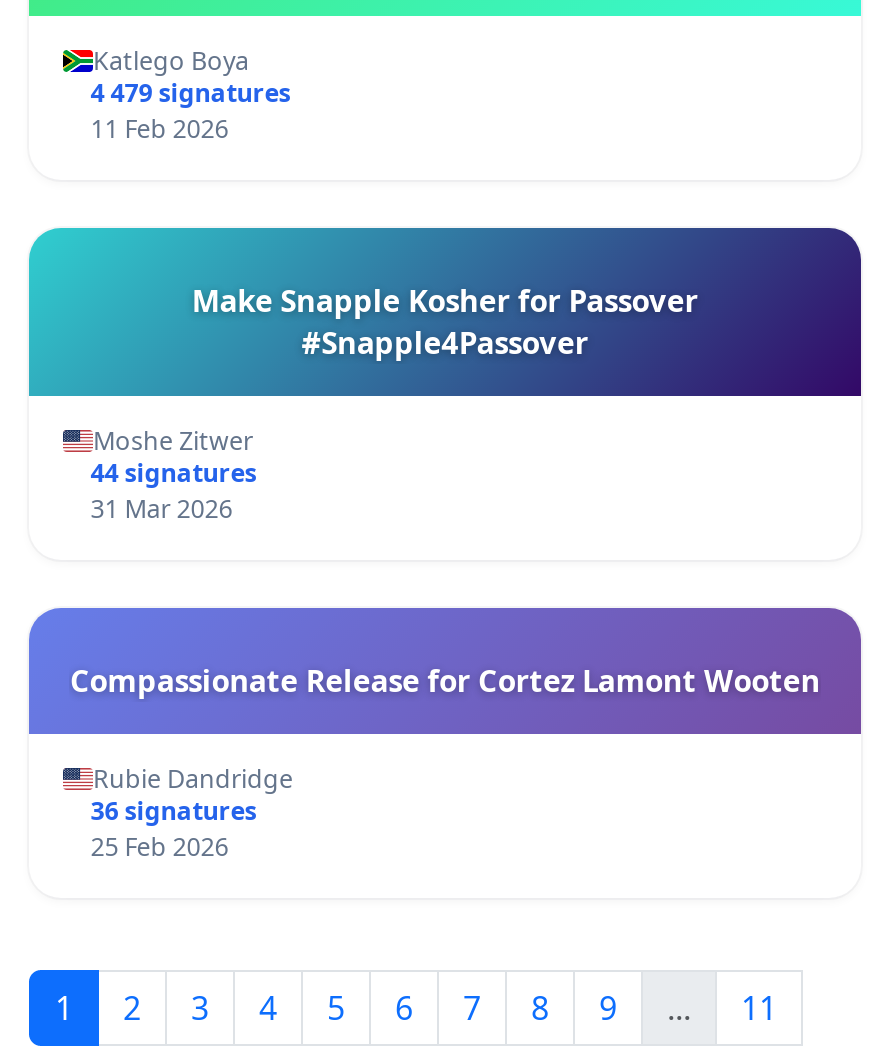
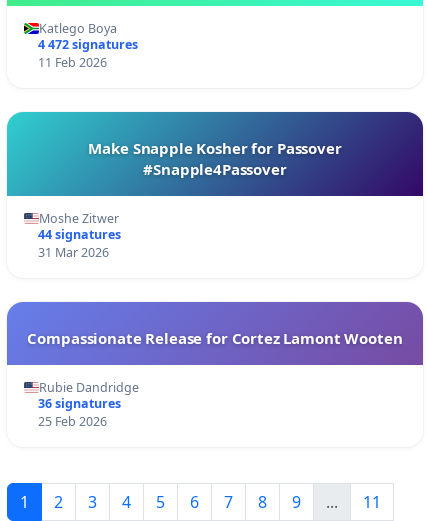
[91,75,291,109] 4 479 signatures -> [38,35,138,52] 4 472 signatures

